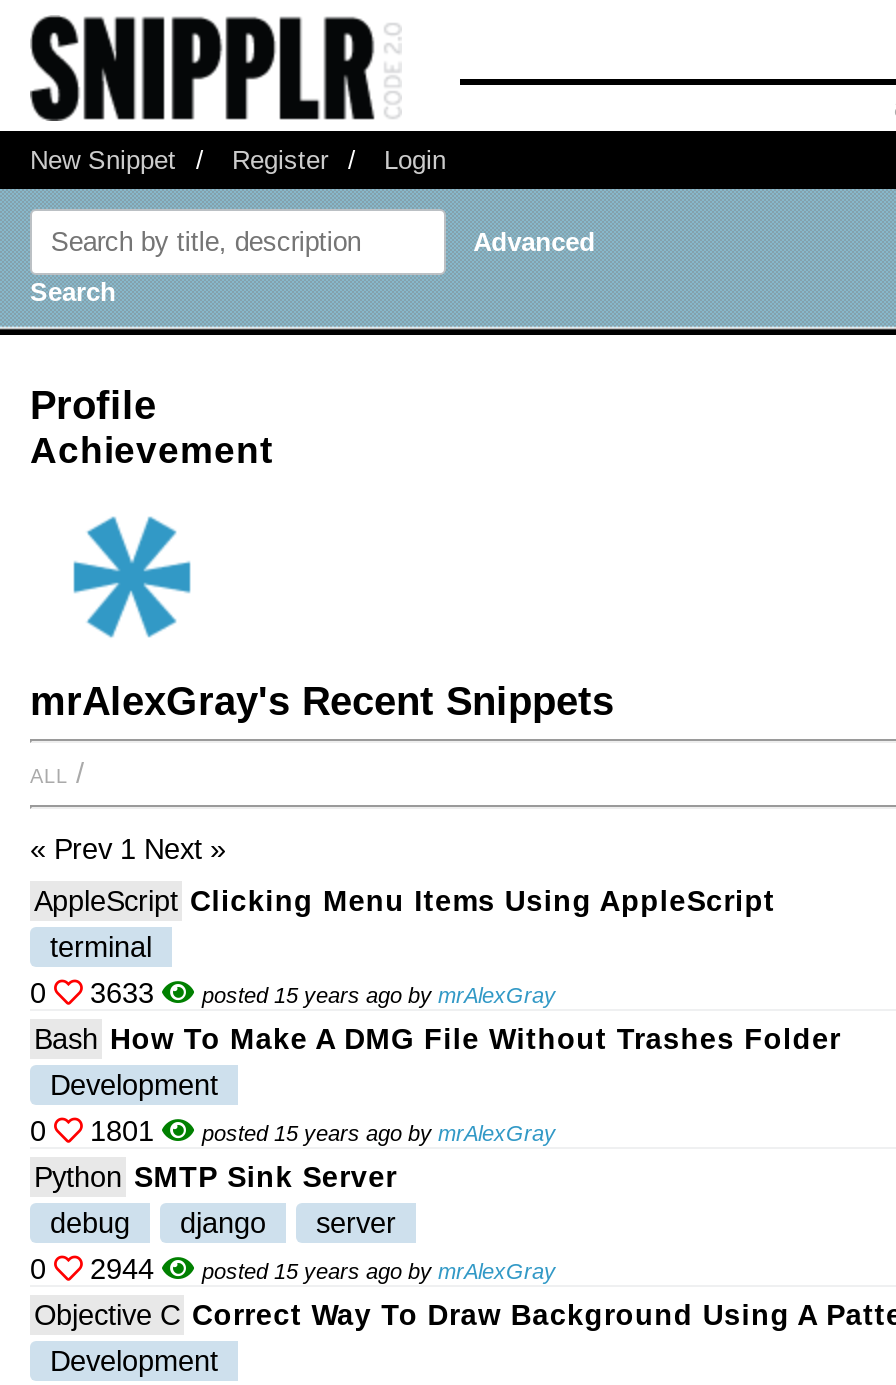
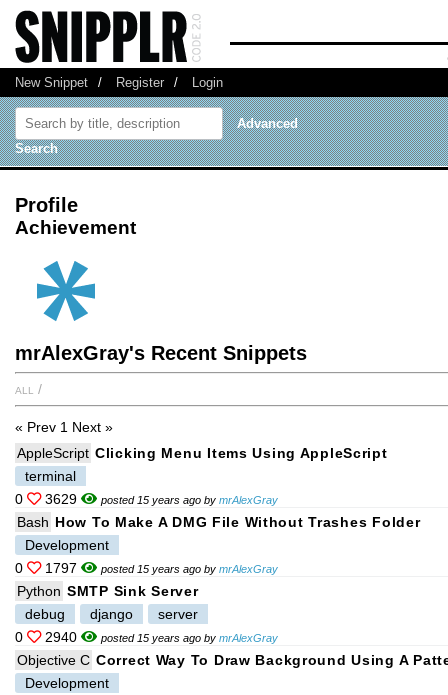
[30,976,556,1008] 0 3633 posted 15 years ago by mrAlexGray -> [15,491,278,507] 0 3629 posted 15 years ago by mrAlexGray
[30,1114,556,1146] 0 1801 posted 15 years ago by mrAlexGray -> [15,560,278,576] 0 1797 posted 15 years ago by mrAlexGray
[30,1252,556,1284] 0 2944 posted 15 years ago by mrAlexGray -> [15,629,278,645] 0 2940 posted 15 years ago by mrAlexGray

